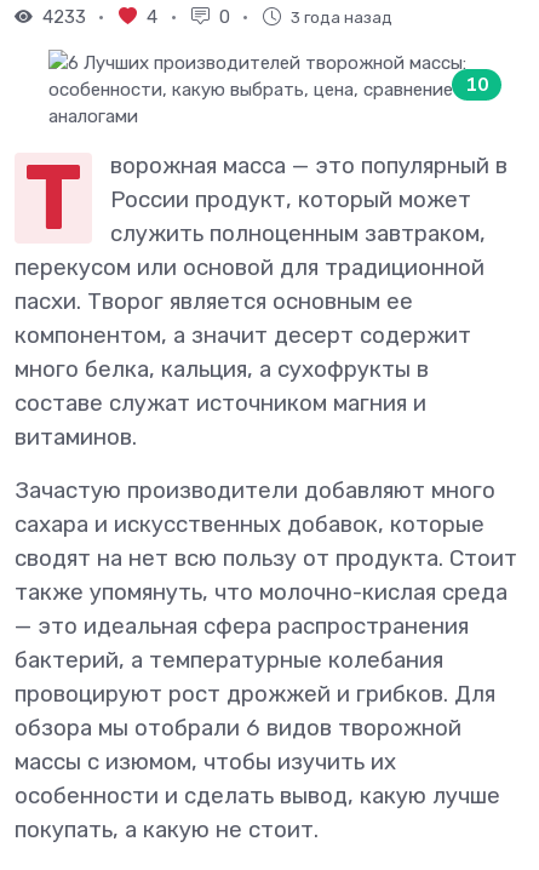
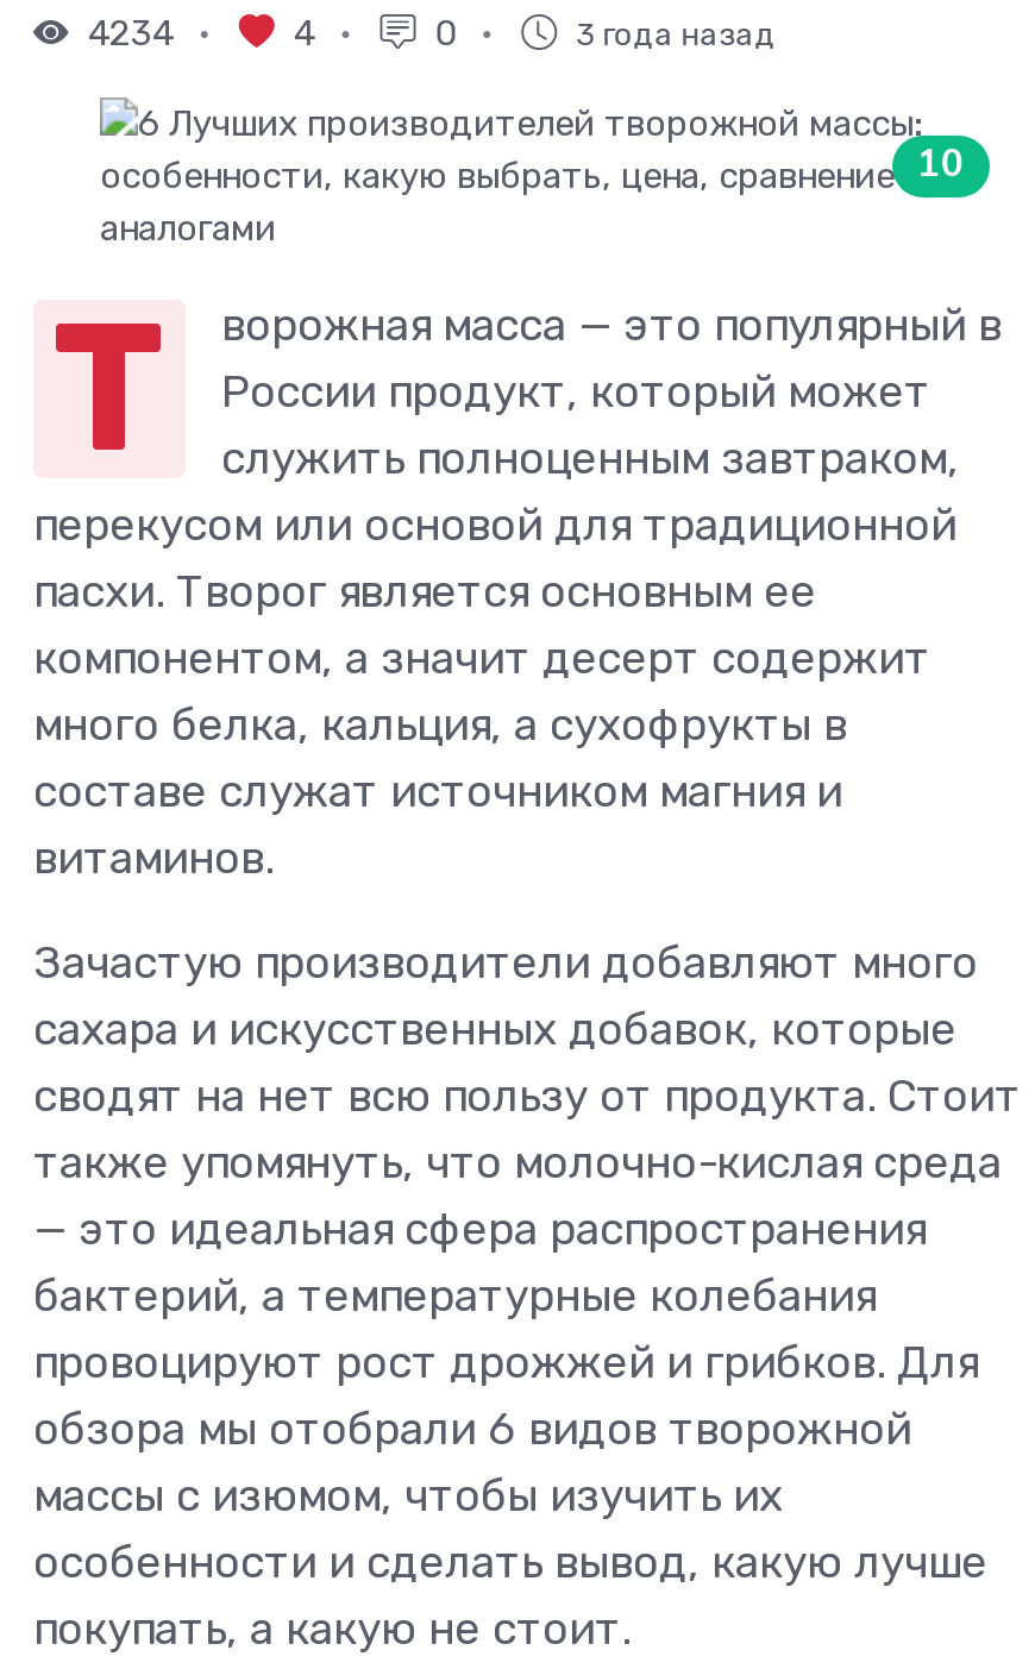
[38,7,86,28] 4233 -> [79,13,174,56] 4234

